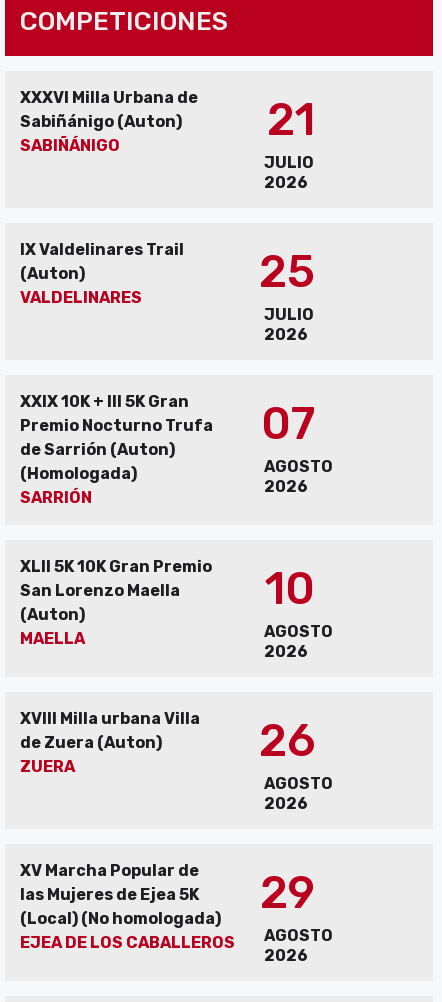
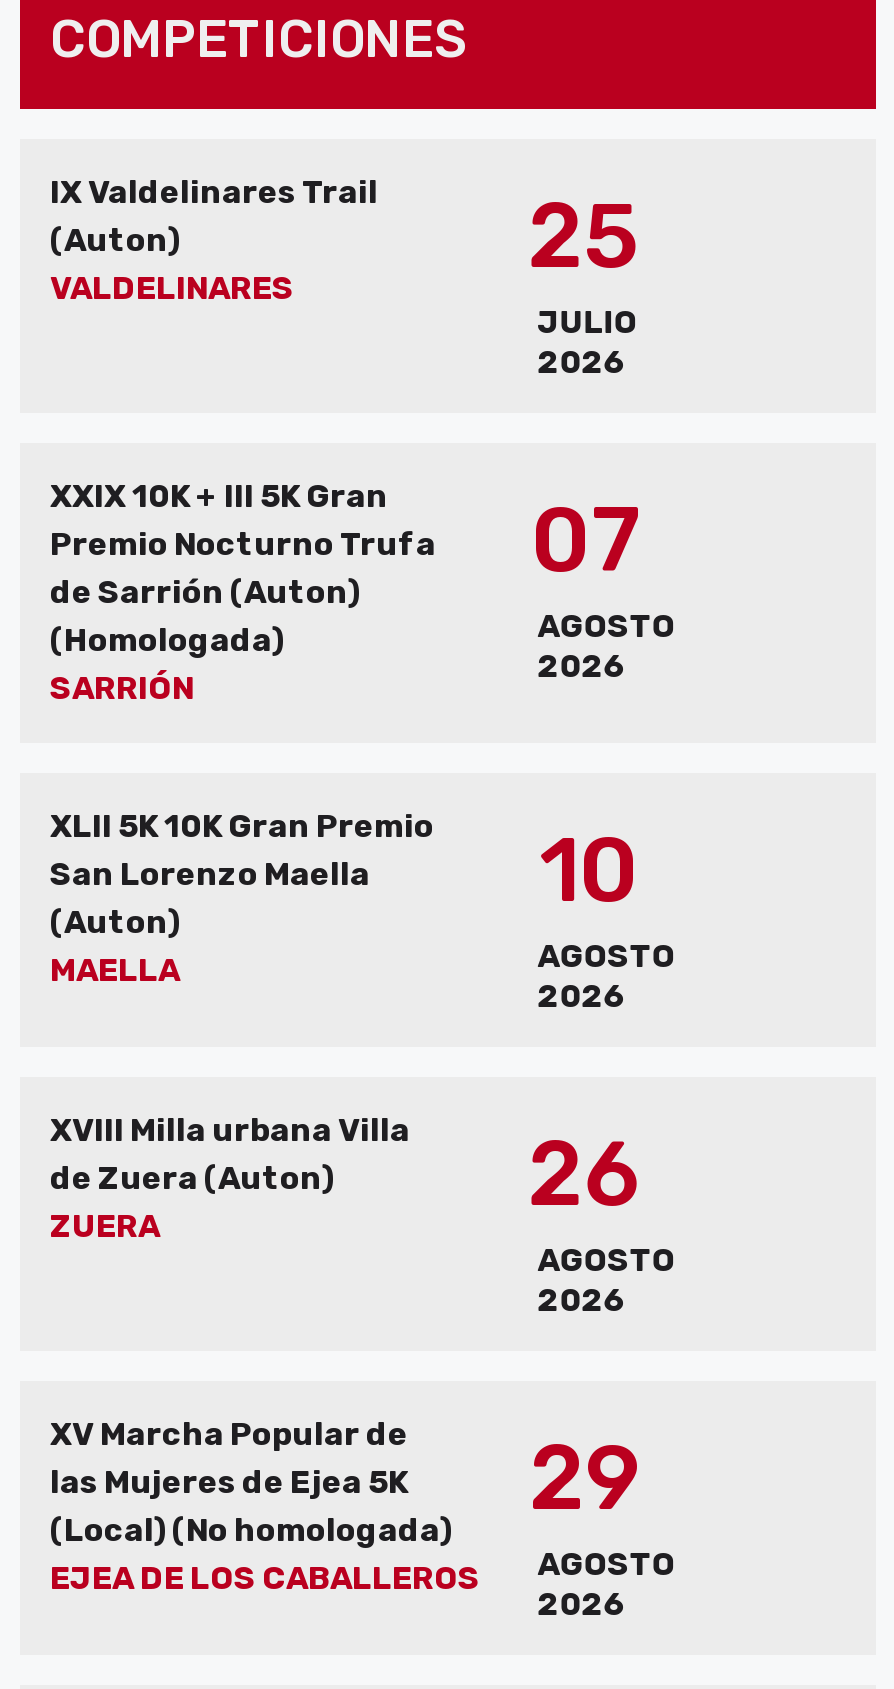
[20,88,314,192] XXXVI Milla Urbana de | Sabiñánigo (Auton) | SABIÑÁNIGO | 21 | JULIO | 2026 -> none

